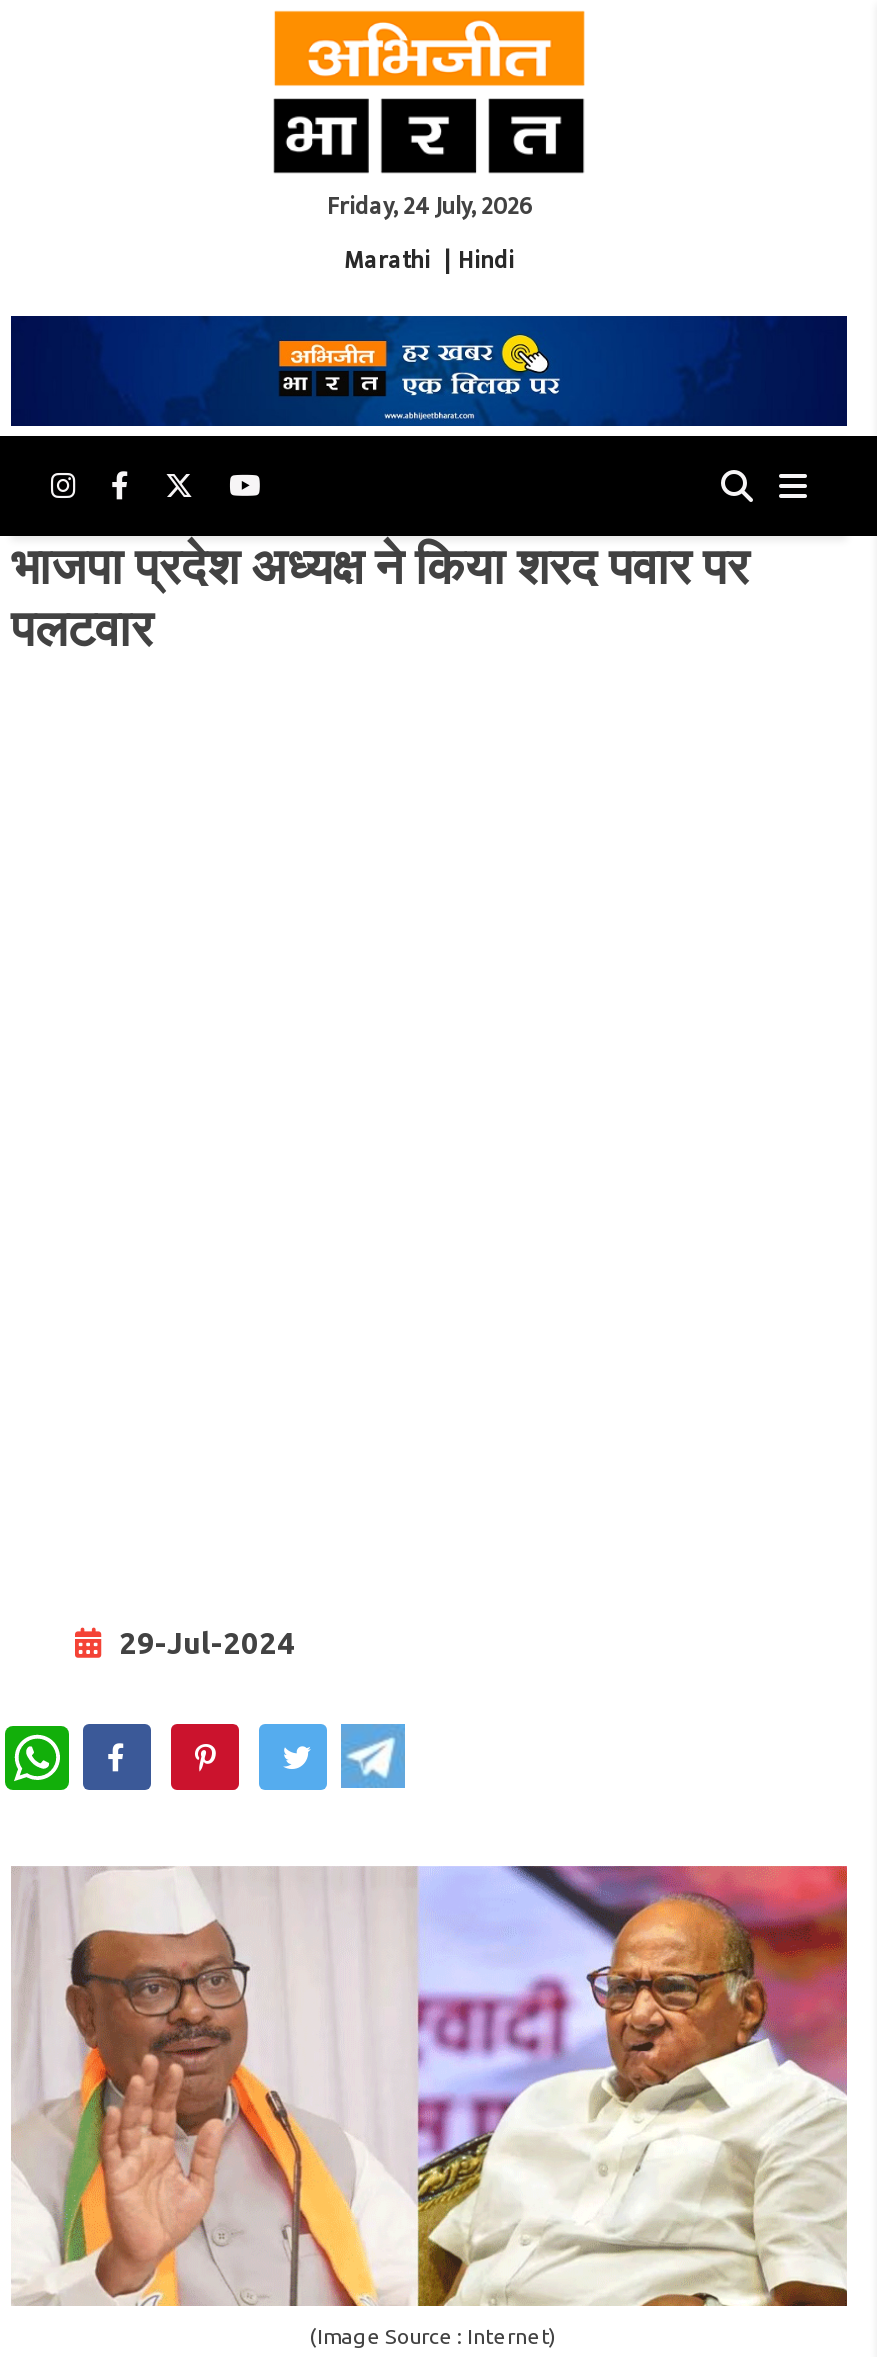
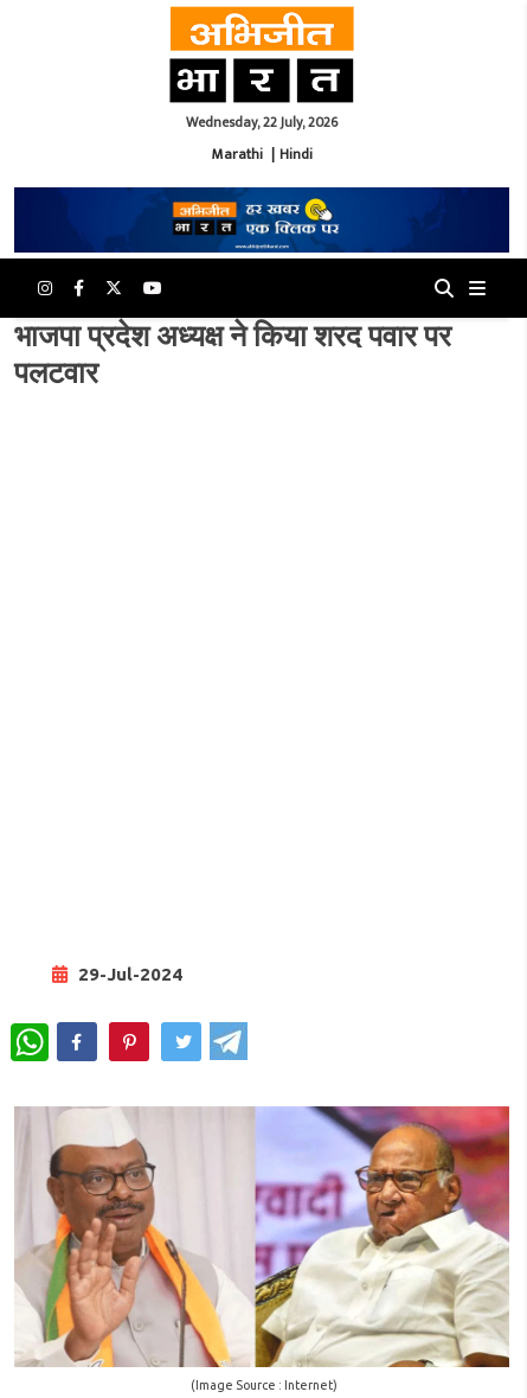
[327,186,531,226] Friday, 24 July, 2026 -> [186,110,338,134] Wednesday, 22 July, 2026

